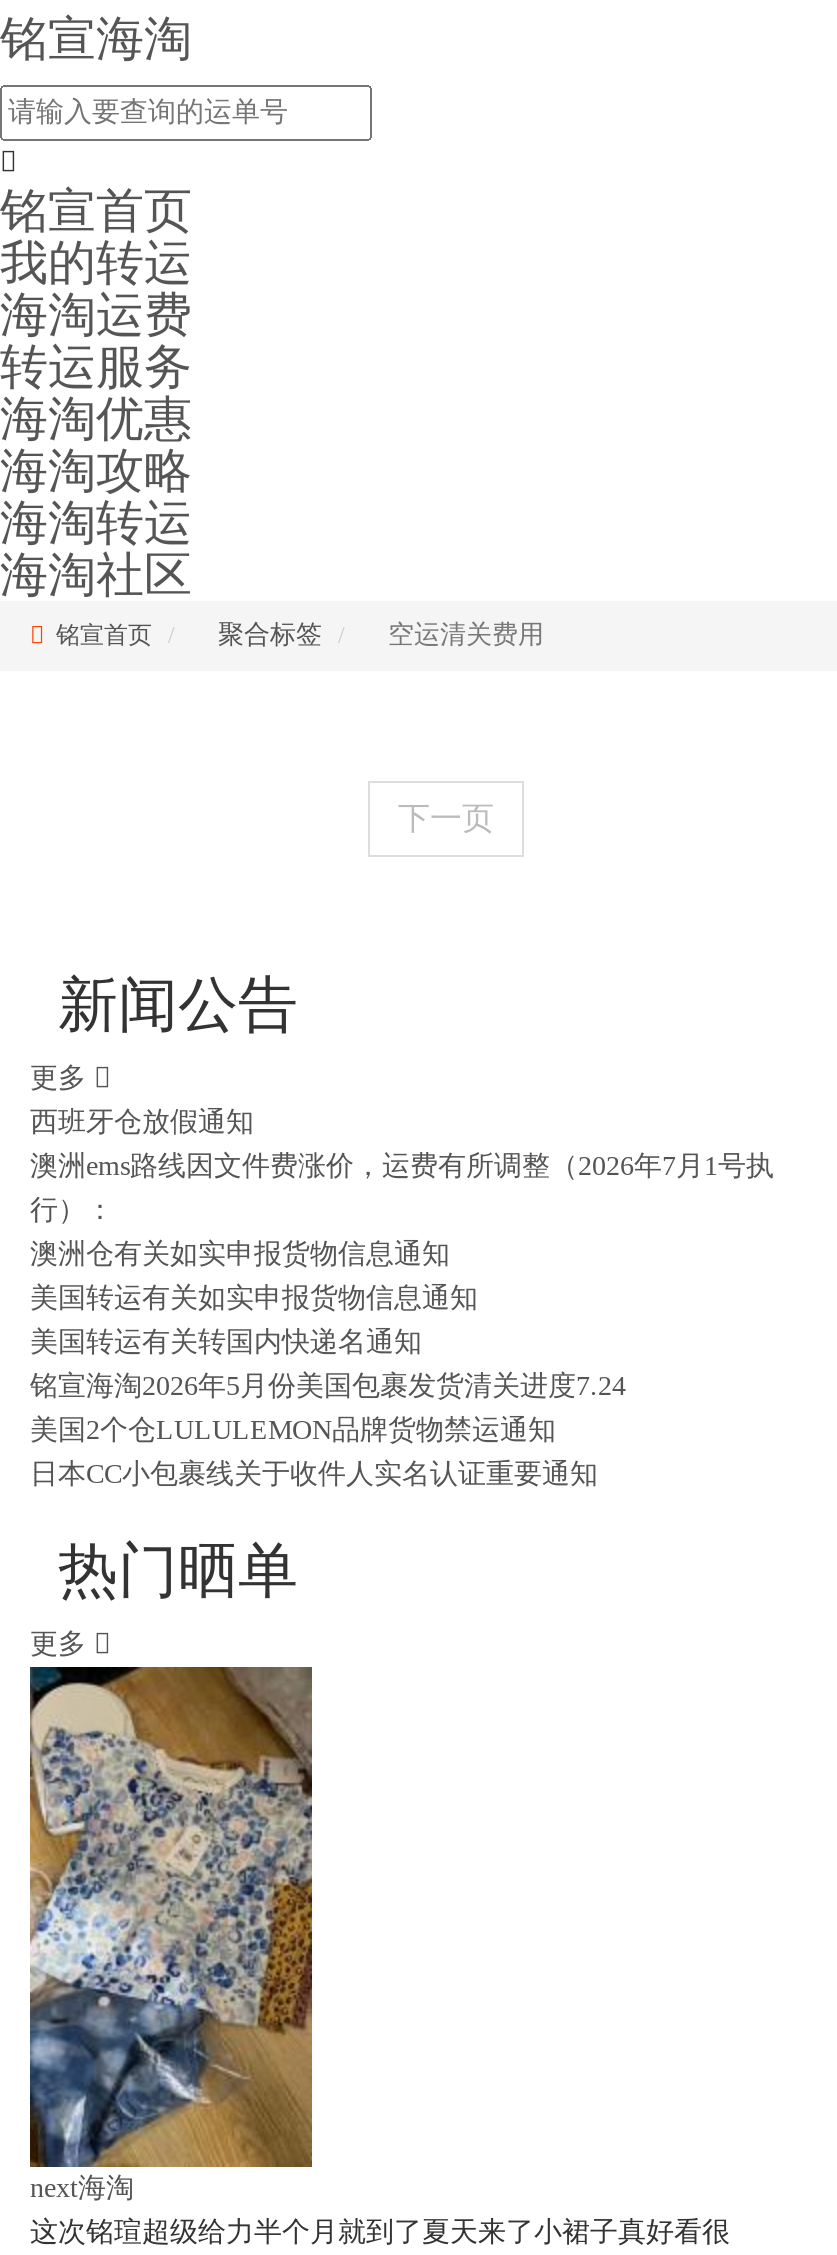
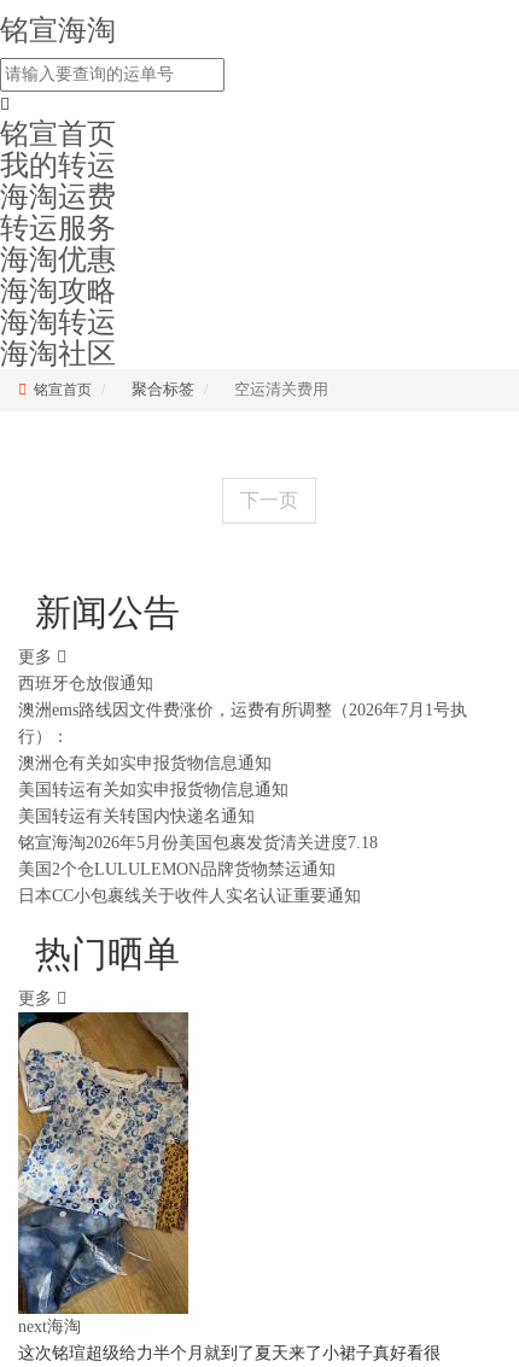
[30,1371,626,1401] 铭宣海淘2026年5月份美国包裹发货清关进度7.24 -> [18,834,378,852] 铭宣海淘2026年5月份美国包裹发货清关进度7.18

